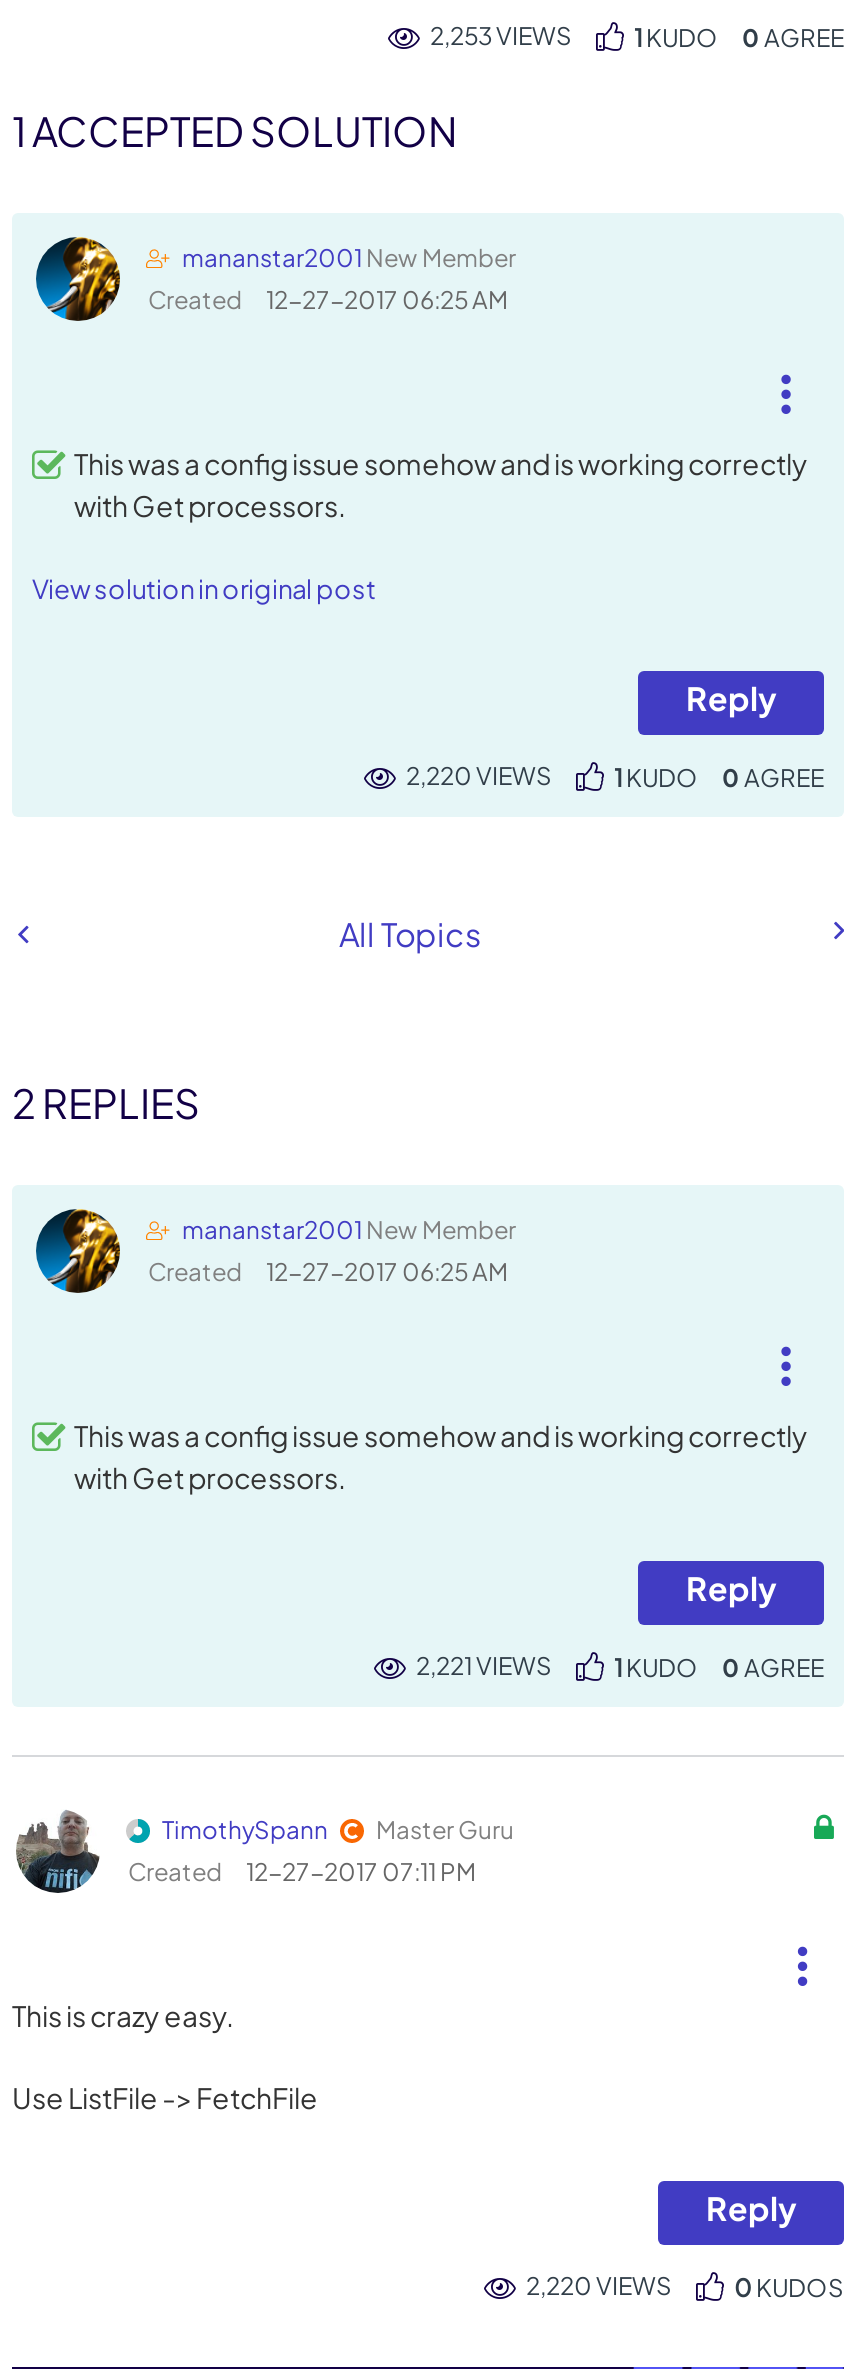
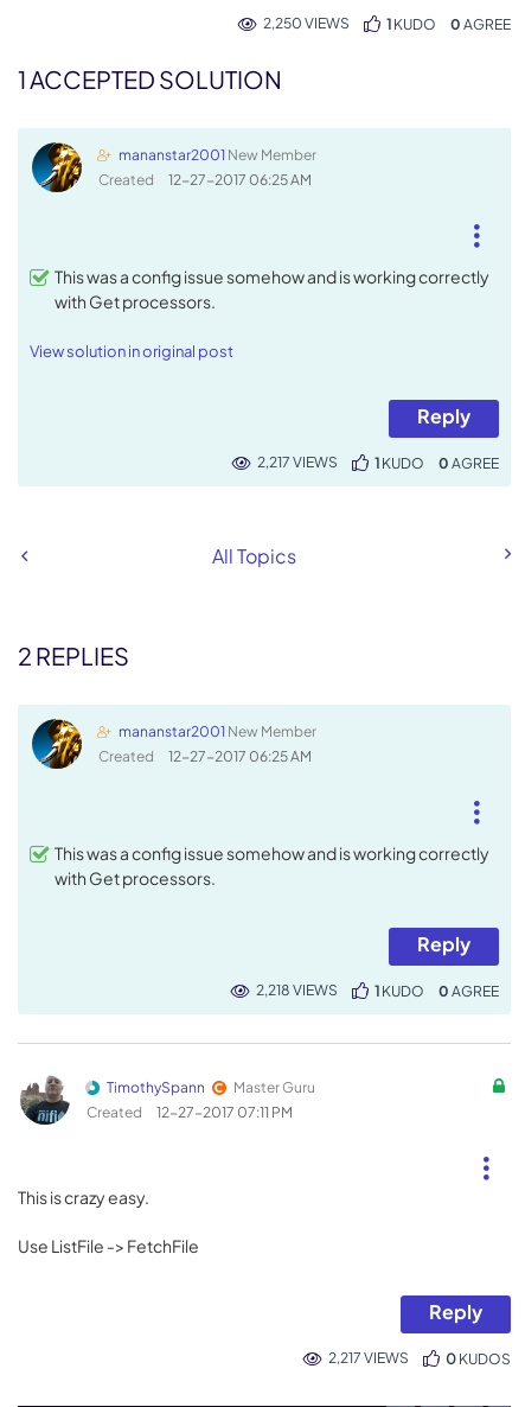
[430,21,572,51] 2,253 VIEWS -> [263,14,350,32] 2,250 VIEWS
[406,761,552,791] 2,220 VIEWS -> [257,453,338,471] 2,217 VIEWS
[416,1651,552,1681] 2,221 VIEWS -> [256,981,338,999] 2,218 VIEWS
[526,2271,672,2301] 2,220 VIEWS -> [328,1349,409,1367] 2,217 VIEWS

